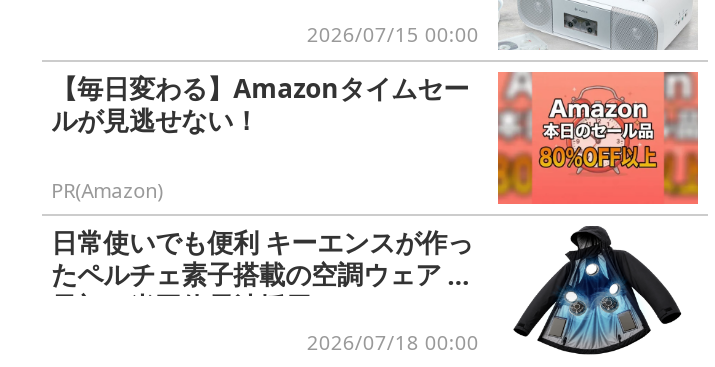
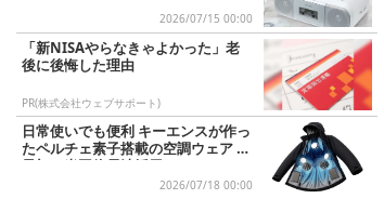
[51,70,698,206] [image] | 【毎日変わる】Amazonタイムセー | ルが見逃せない！ -> [21,38,373,110] [image] | 「新NISAやらなきゃよかった」老 | 後に後悔した理由
[51,177,163,205] PR(Amazon) -> [21,95,160,111] PR(株式会社ウェブサポート)

